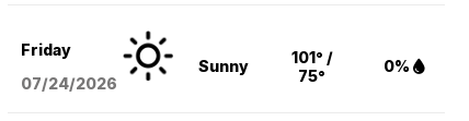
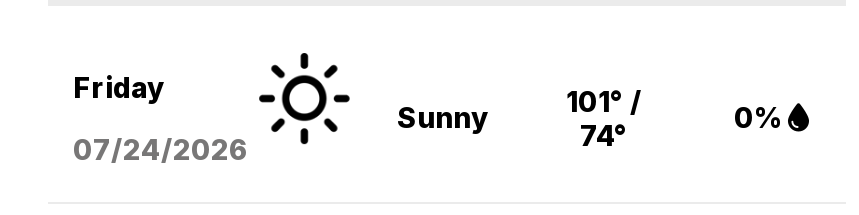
[299,67,326,86] 75° -> [580,119,628,153] 74°

